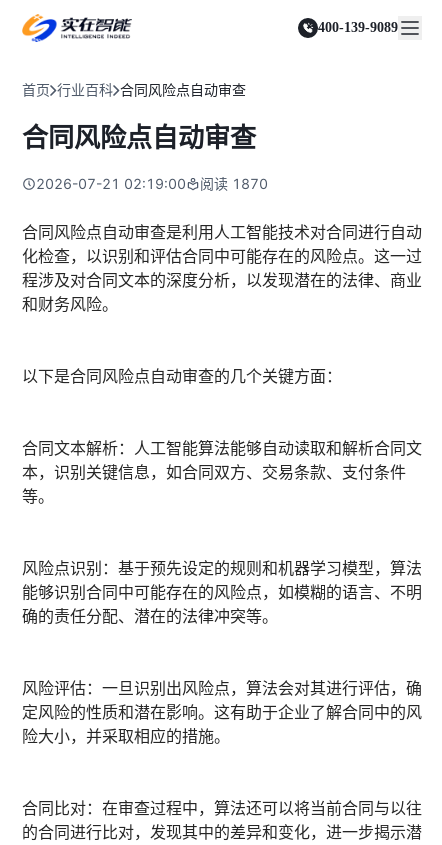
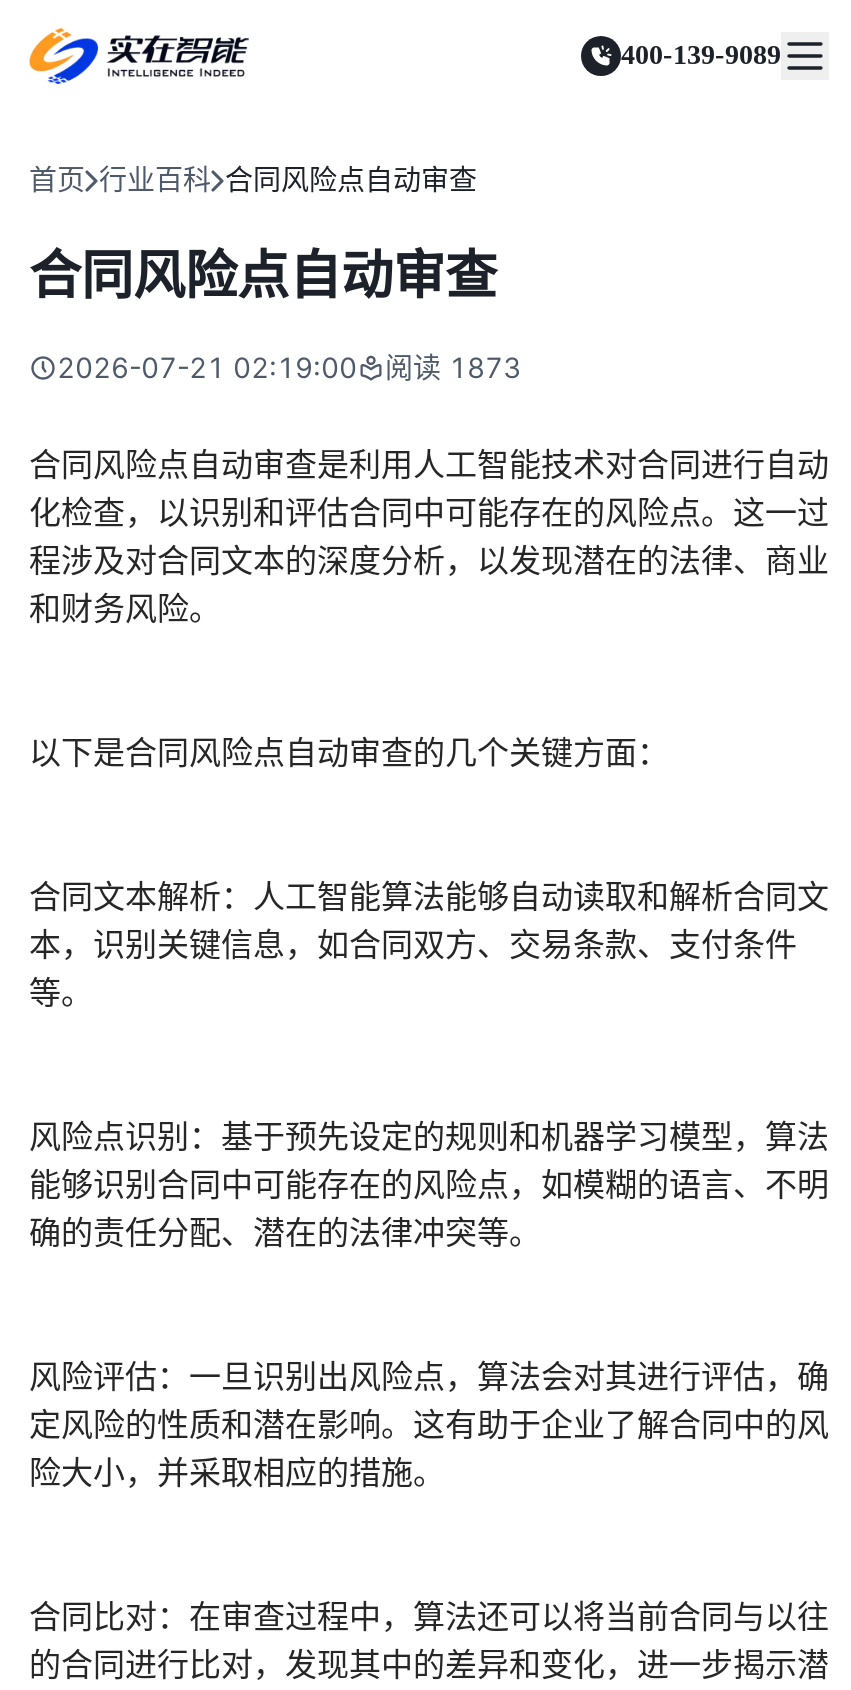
[36,175,268,192] 2026-07-21 02:19:00 阅读1870 -> [57,350,521,384] 2026-07-21 02:19:00 阅读1873

